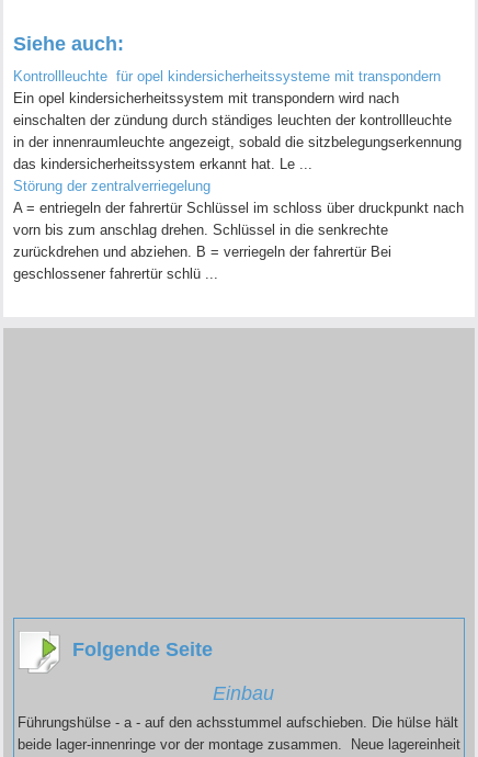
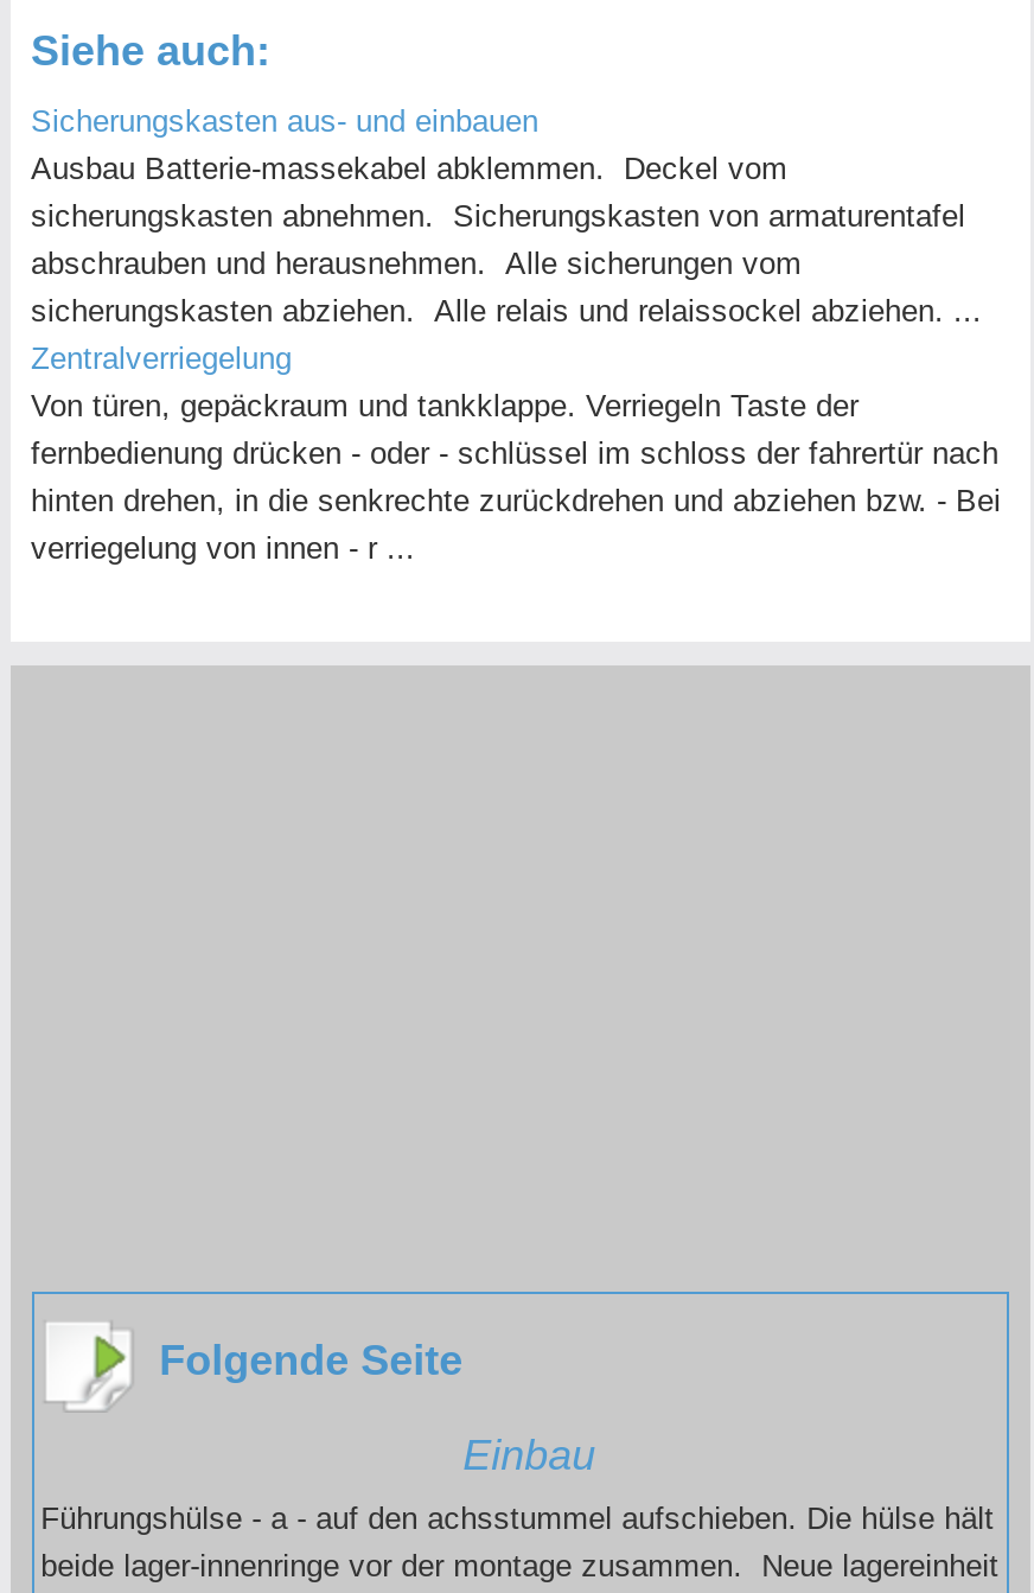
[13,68,463,282] Kontrollleuchte für opel kindersicherheitssysteme mit transpondern | Ein opel kindersicherheitssystem mit transpondern wird nach | einschalten der zündung durch ständiges leuchten der kontrollleuchte | in der innenraumleuchte angezeigt, sobald die sitzbelegungserkennung | das kindersicherheitssystem erkannt hat. Le ... | Störung der zentralverriegelung | A = entriegeln der fahrertür Schlüssel im schloss über druckpunkt nach | vorn bis zum anschlag drehen. Schlüssel in die senkrechte | zurückdrehen und abziehen. B = verriegeln der fahrertür Bei | geschlossener fahrertür schlü ... -> [31,103,1001,566] Sicherungskasten aus- und einbauen | Ausbau Batterie-massekabel abklemmen. Deckel vom | sicherungskasten abnehmen. Sicherungskasten von armaturentafel | abschrauben und herausnehmen. Alle sicherungen vom | sicherungskasten abziehen. Alle relais und relaissockel abziehen. ... | Zentralverriegelung | Von türen, gepäckraum und tankklappe. Verriegeln Taste der | fernbedienung drücken - oder - schlüssel im schloss der fahrertür nach | hinten drehen, in die senkrechte zurückdrehen und abziehen bzw. - Bei | verriegelung von innen - r ...

